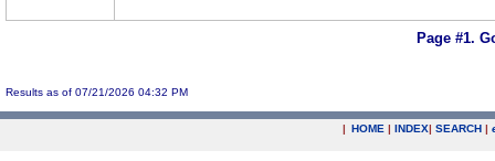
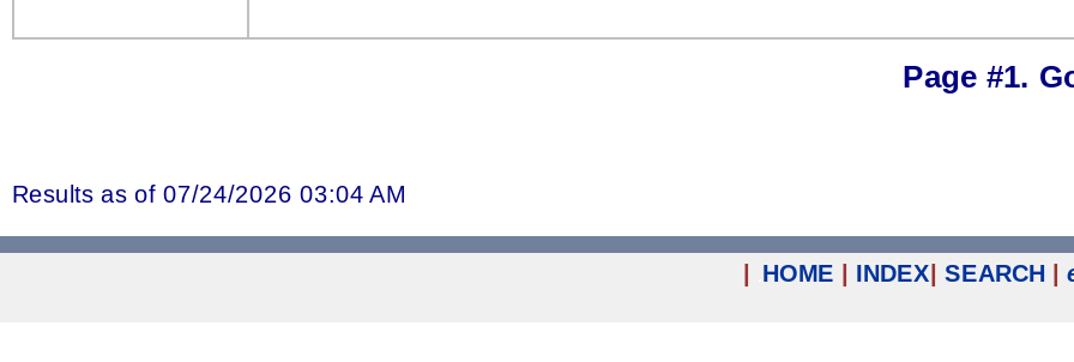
[6,86,188,98] Results as of 07/21/2026 04:32 PM -> [12,181,405,207] Results as of 07/24/2026 03:04 AM

